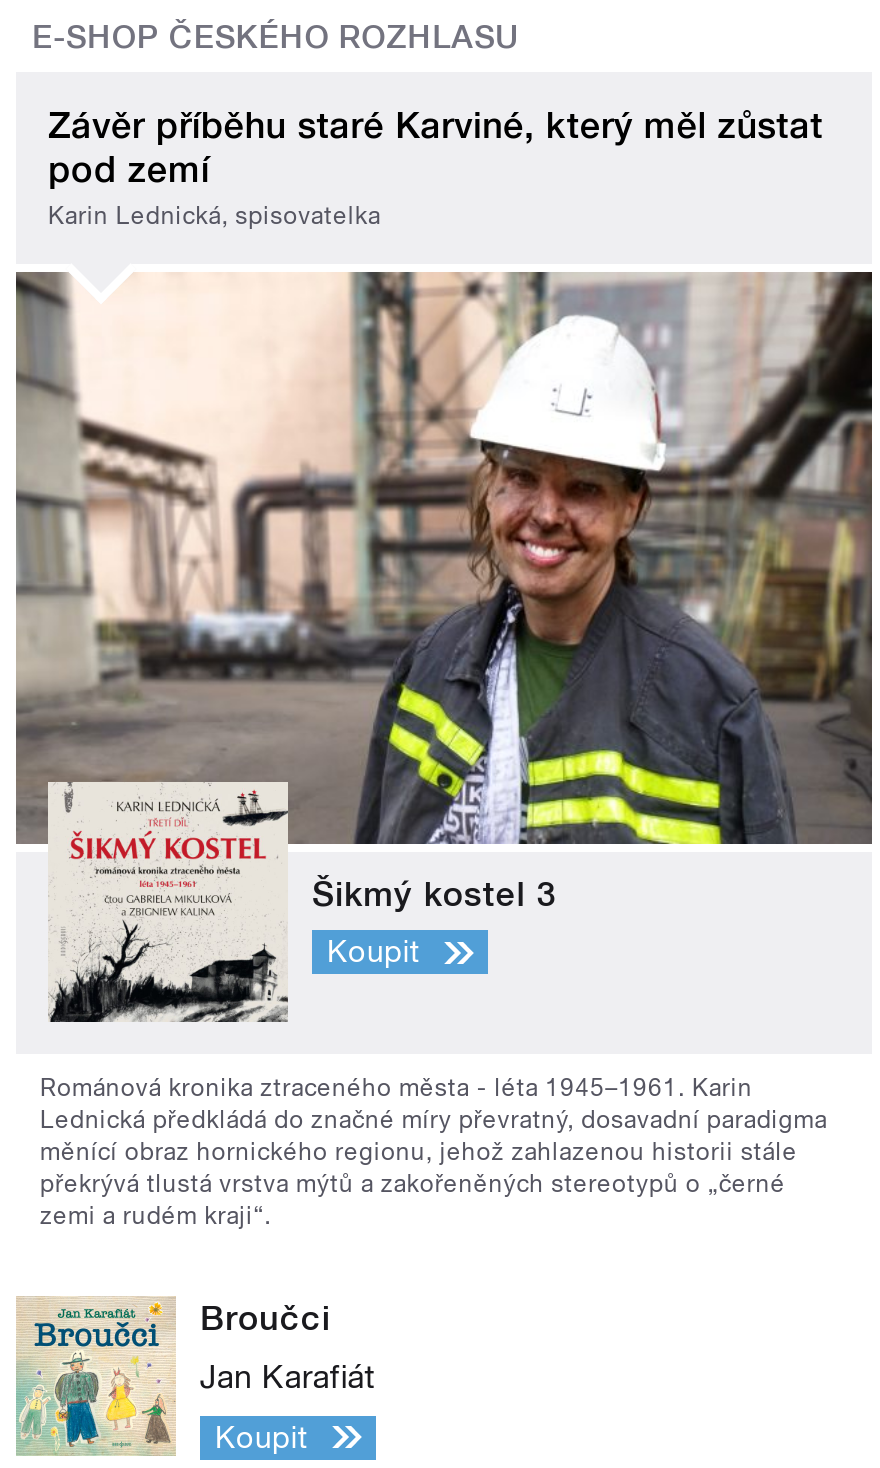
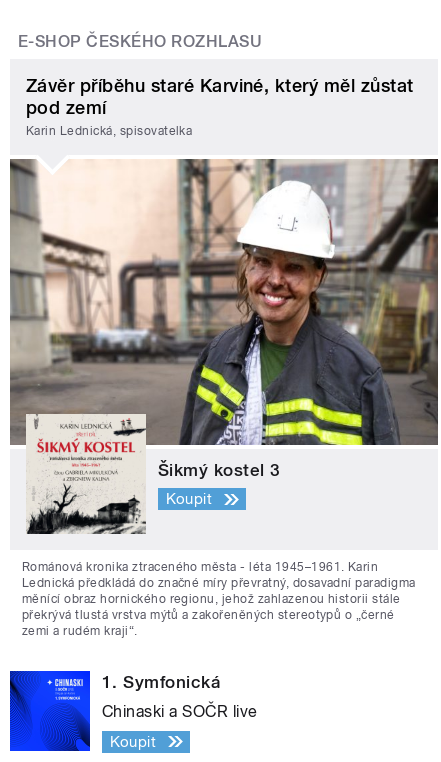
[16,1296,331,1458] [image] | Broučci -> [9,670,220,752] [image] | 1. Symfonická
[200,1357,376,1395] Jan Karafiát -> [102,702,258,721] Chinaski a SOČR live

